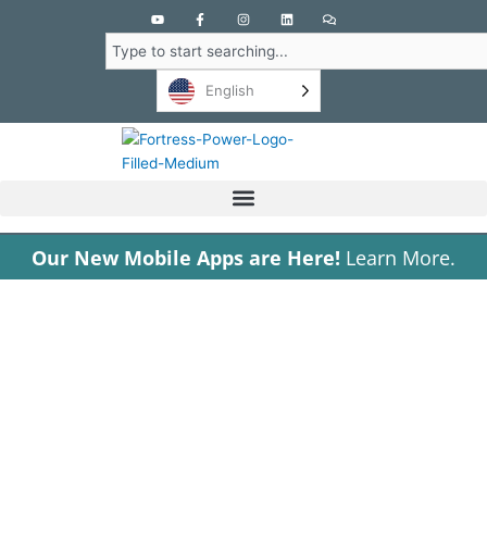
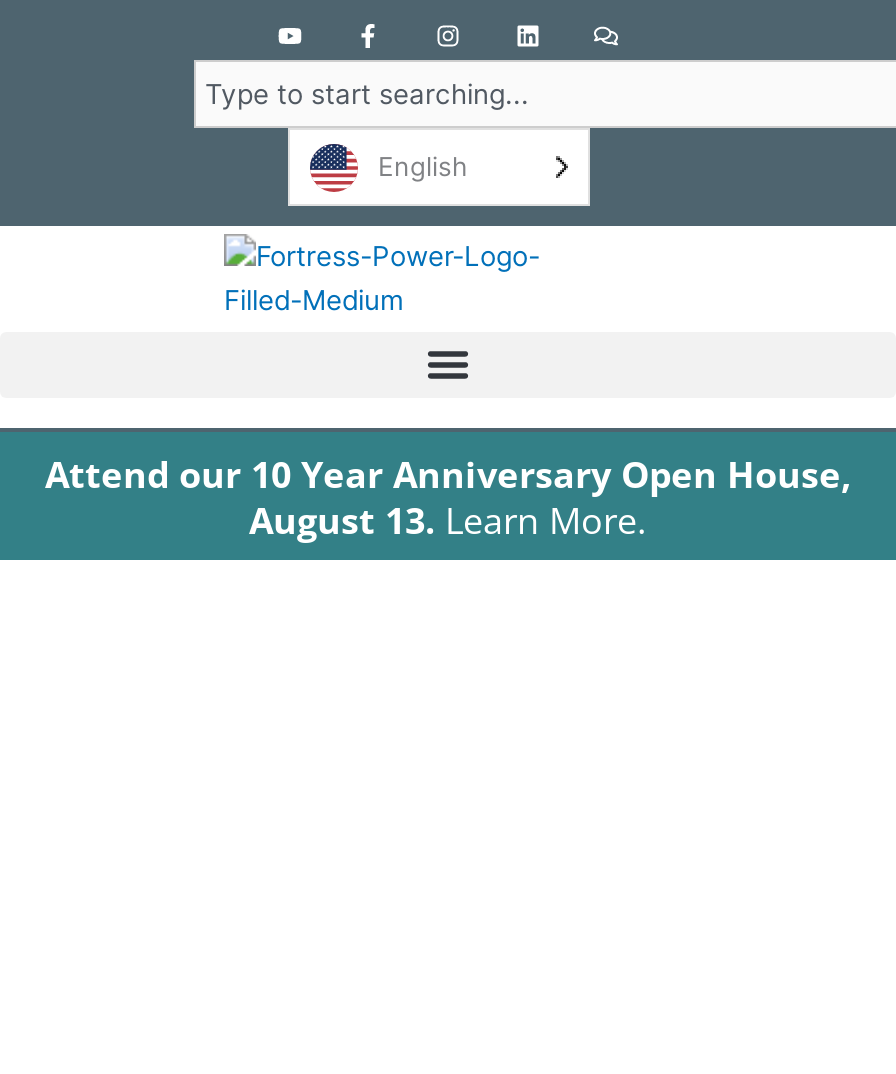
[32,244,455,270] Our New Mobile Apps are Here! Learn More. -> [45,449,851,543] Attend our 10 Year Anniversary Open House, | August 13. Learn More.

